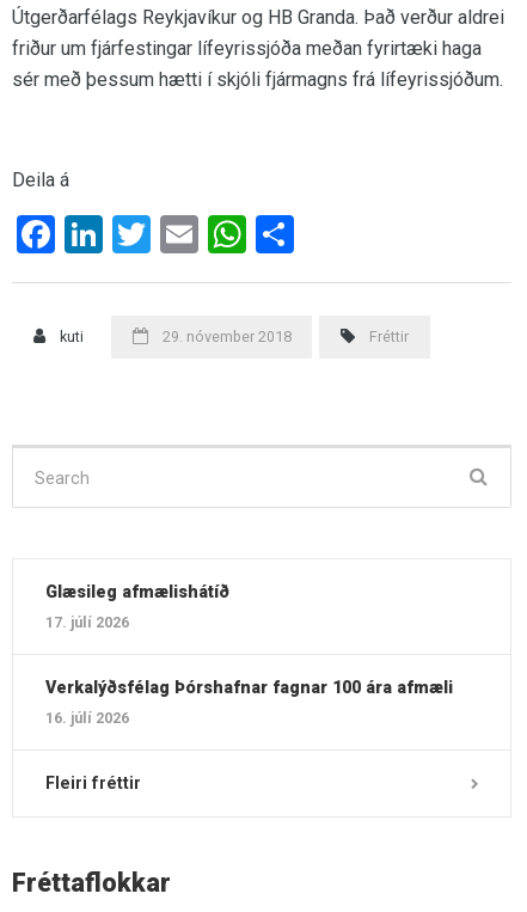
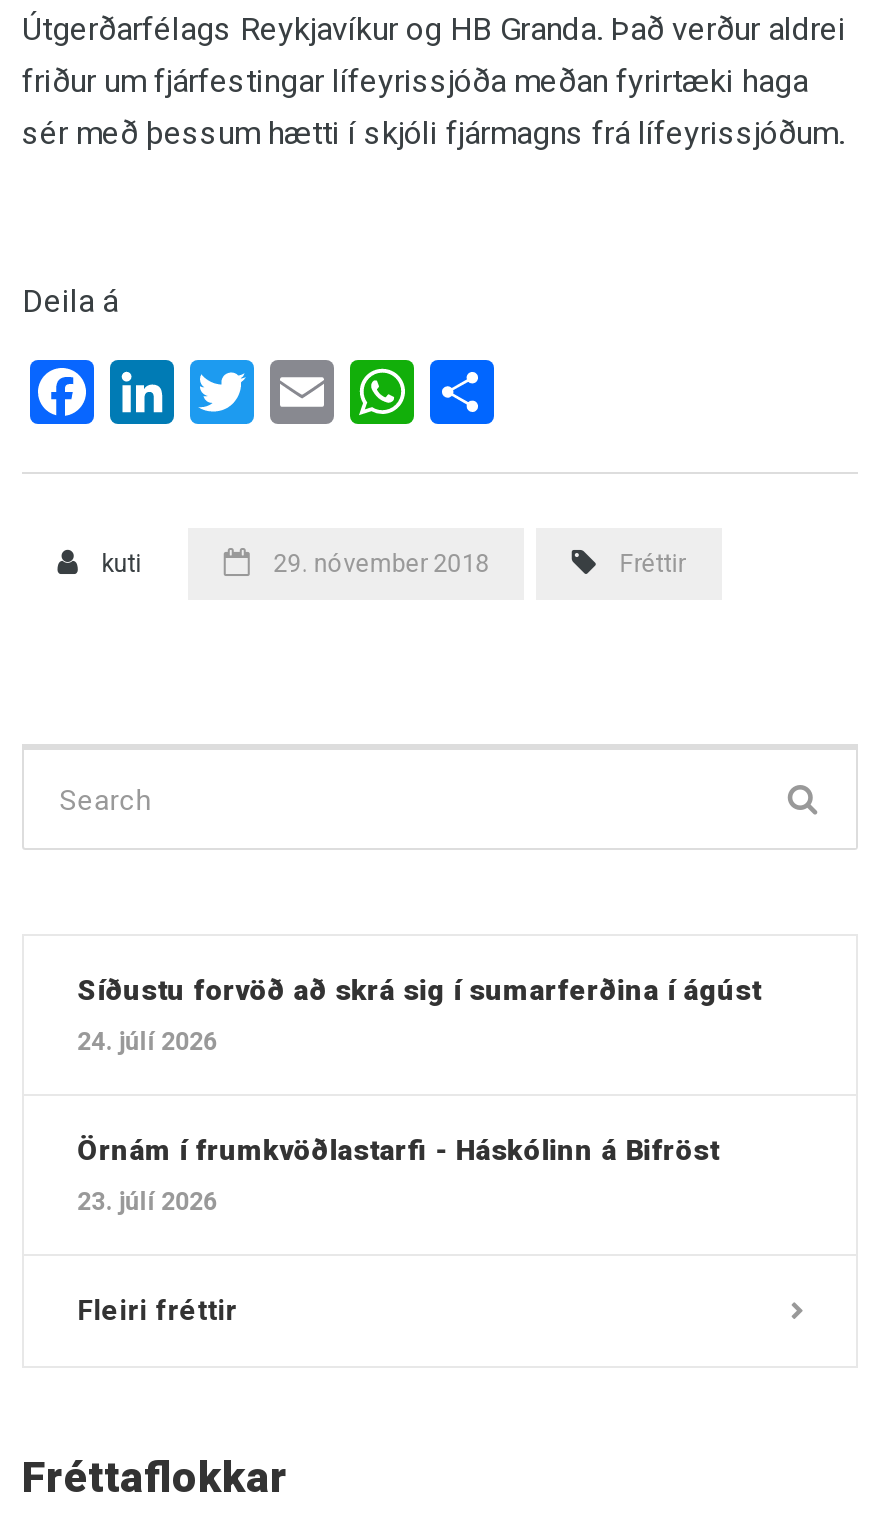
[45,582,229,601] Glæsileg afmælishátíð -> [77,973,761,1005] Síðustu forvöð að skrá sig í sumarferðina í ágúst
[45,613,129,631] 17. júlí 2026 -> [77,1025,217,1055] 24. júlí 2026
[45,677,453,696] Verkalýðsfélag Þórshafnar fagnar 100 ára afmæli -> [77,1133,719,1165] Örnám í frumkvöðlastarfi - Háskólinn á Bifröst
[45,708,129,726] 16. júlí 2026 -> [77,1185,217,1215] 23. júlí 2026

